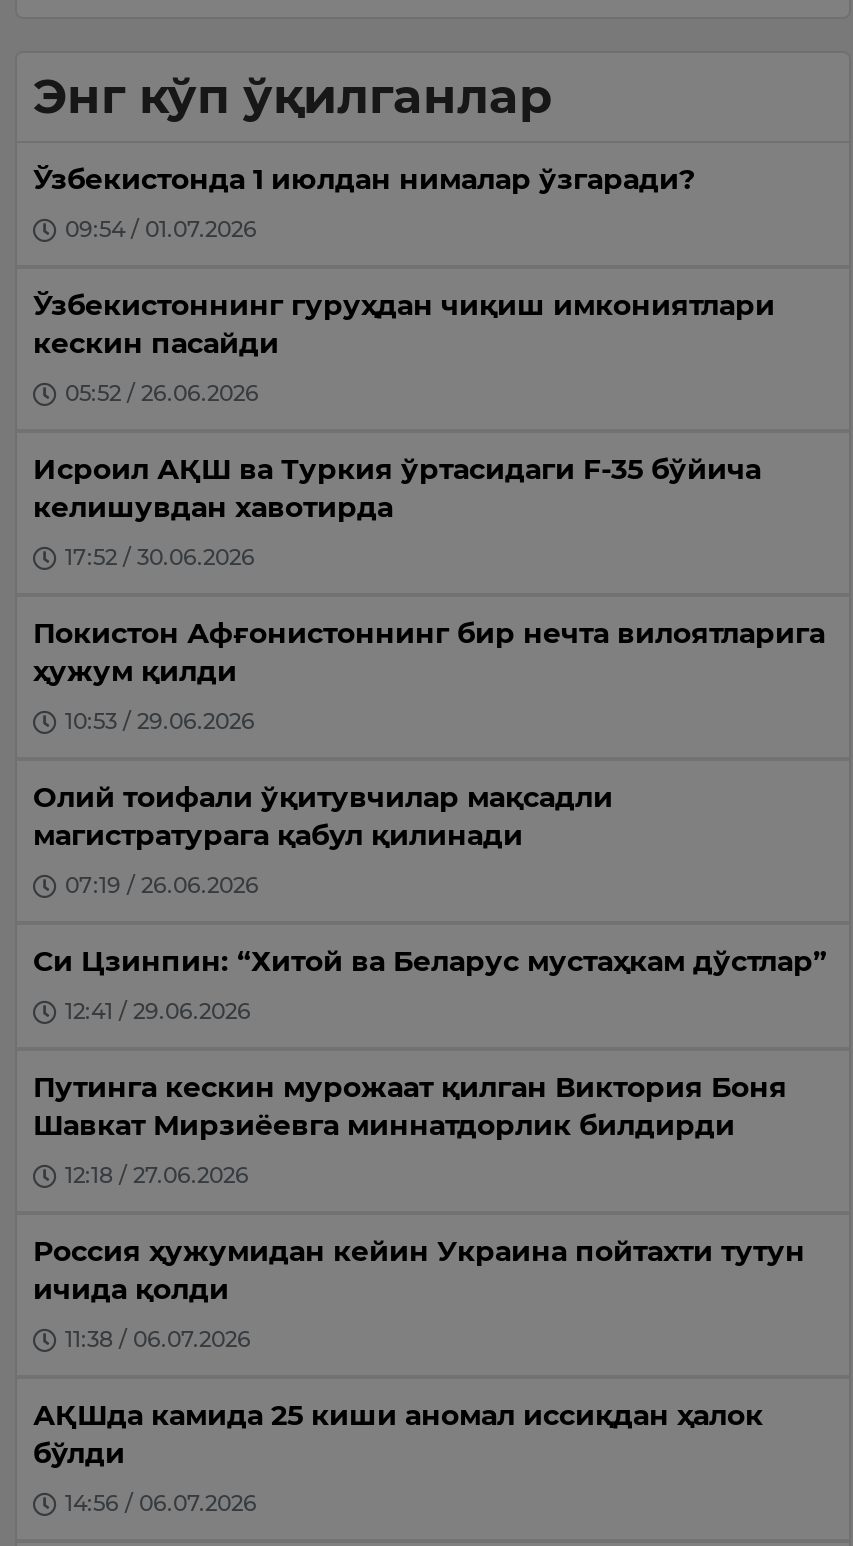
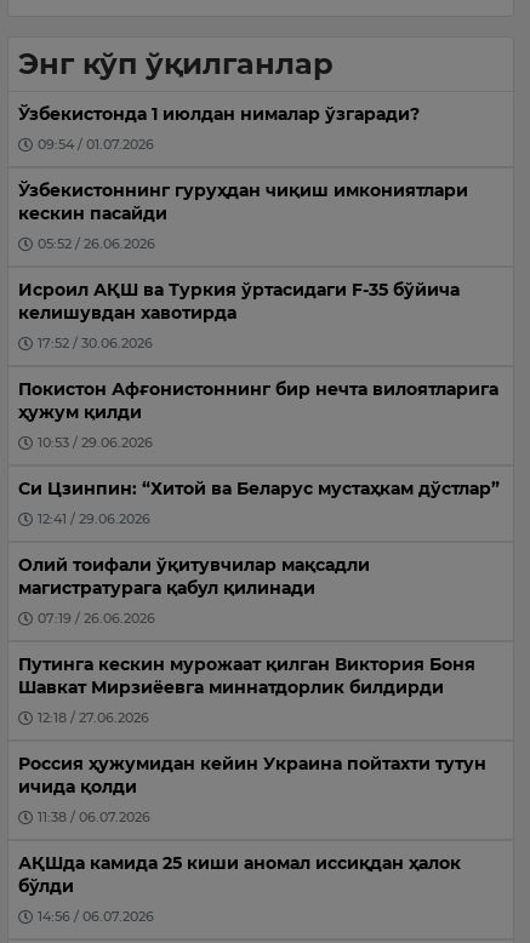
moved [33,778,613,899] -> [18,553,370,627]: Олий тоифали ўқитувчилар мақсадли | магистратурага қабул қилинади | 07:19 / 26.06.2026
moved [33,942,827,1025] -> [18,477,500,527]: Си Цзинпин: “Хитой ва Беларус мустаҳкам дўстлар” | 12:41 / 29.06.2026

